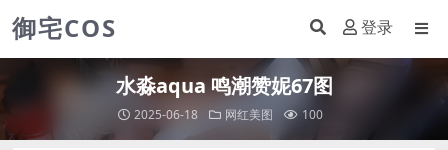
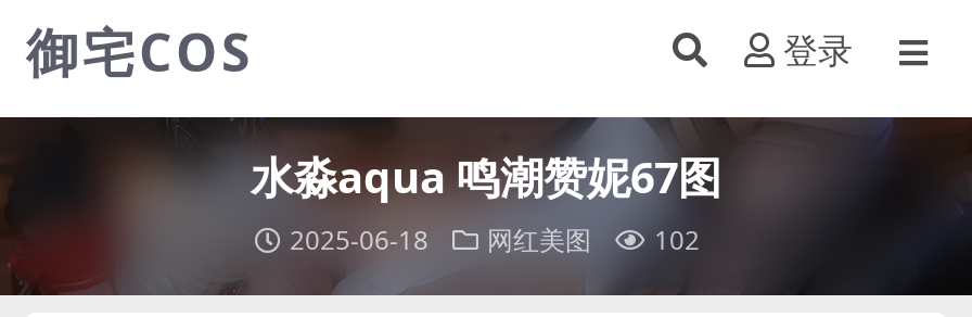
[133,106,322,123] 2025-06-18 网红美图 100 -> [290,221,700,258] 2025-06-18 网红美图 102

